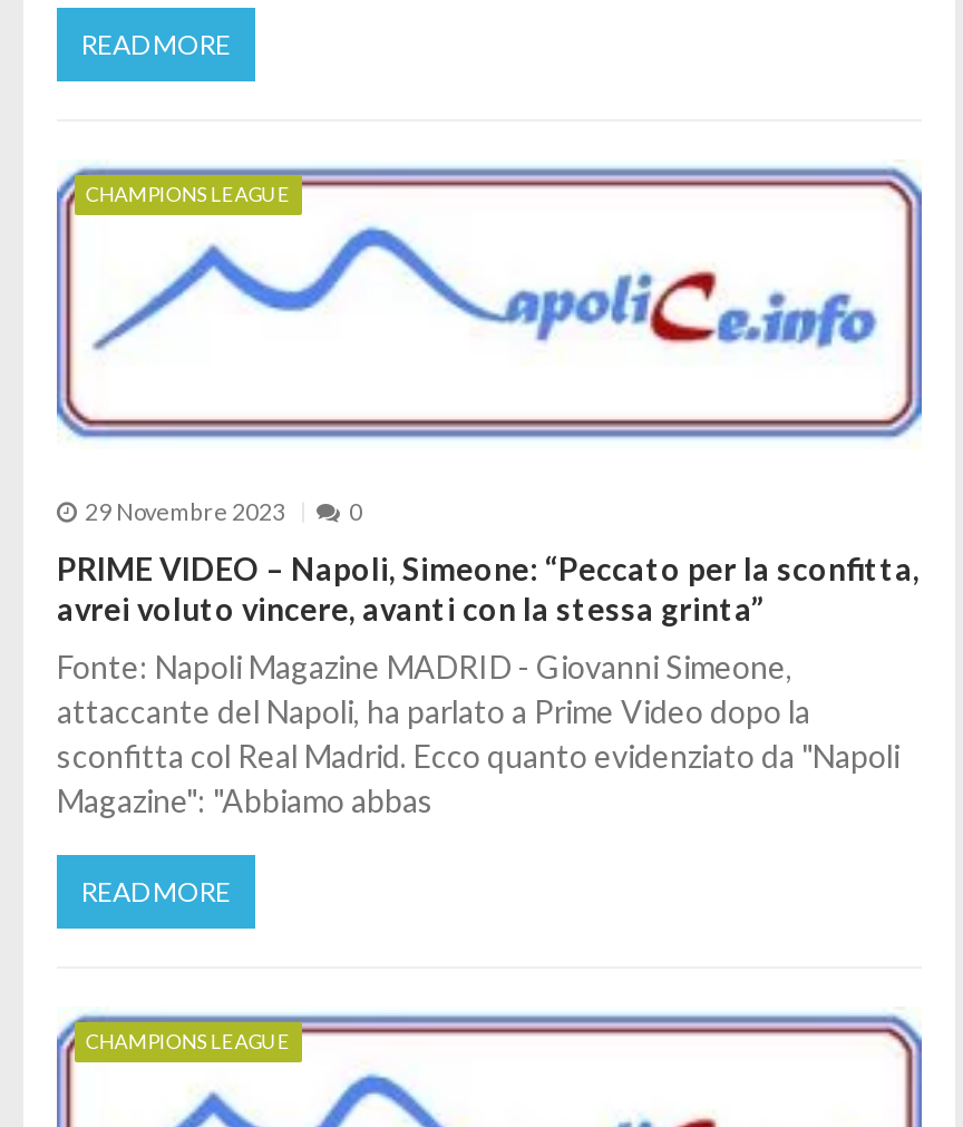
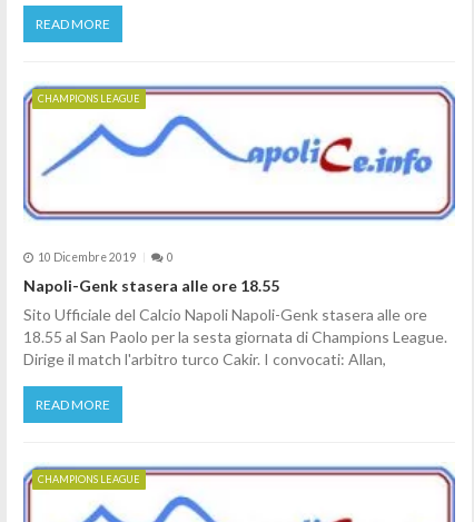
[85,499,285,526] 29 Novembre 2023 -> [37,251,135,264] 10 Dicembre 2019
[57,549,920,627] PRIME VIDEO – Napoli, Simeone: “Peccato per la sconfitta, | avrei voluto vincere, avanti con la stessa grinta” -> [23,276,279,295] Napoli-Genk stasera alle ore 18.55
[57,647,899,819] Fonte: Napoli Magazine MADRID - Giovanni Simeone, | attaccante del Napoli, ha parlato a Prime Video dopo la | sconfitta col Real Madrid. Ecco quanto evidenziato da "Napoli | Magazine": "Abbiamo abbas -> [23,305,447,368] Sito Ufficiale del Calcio Napoli Napoli-Genk stasera alle ore | 18.55 al San Paolo per la sesta giornata di Champions League. | Dirige il match l'arbitro turco Cakir. I convocati: Allan,

